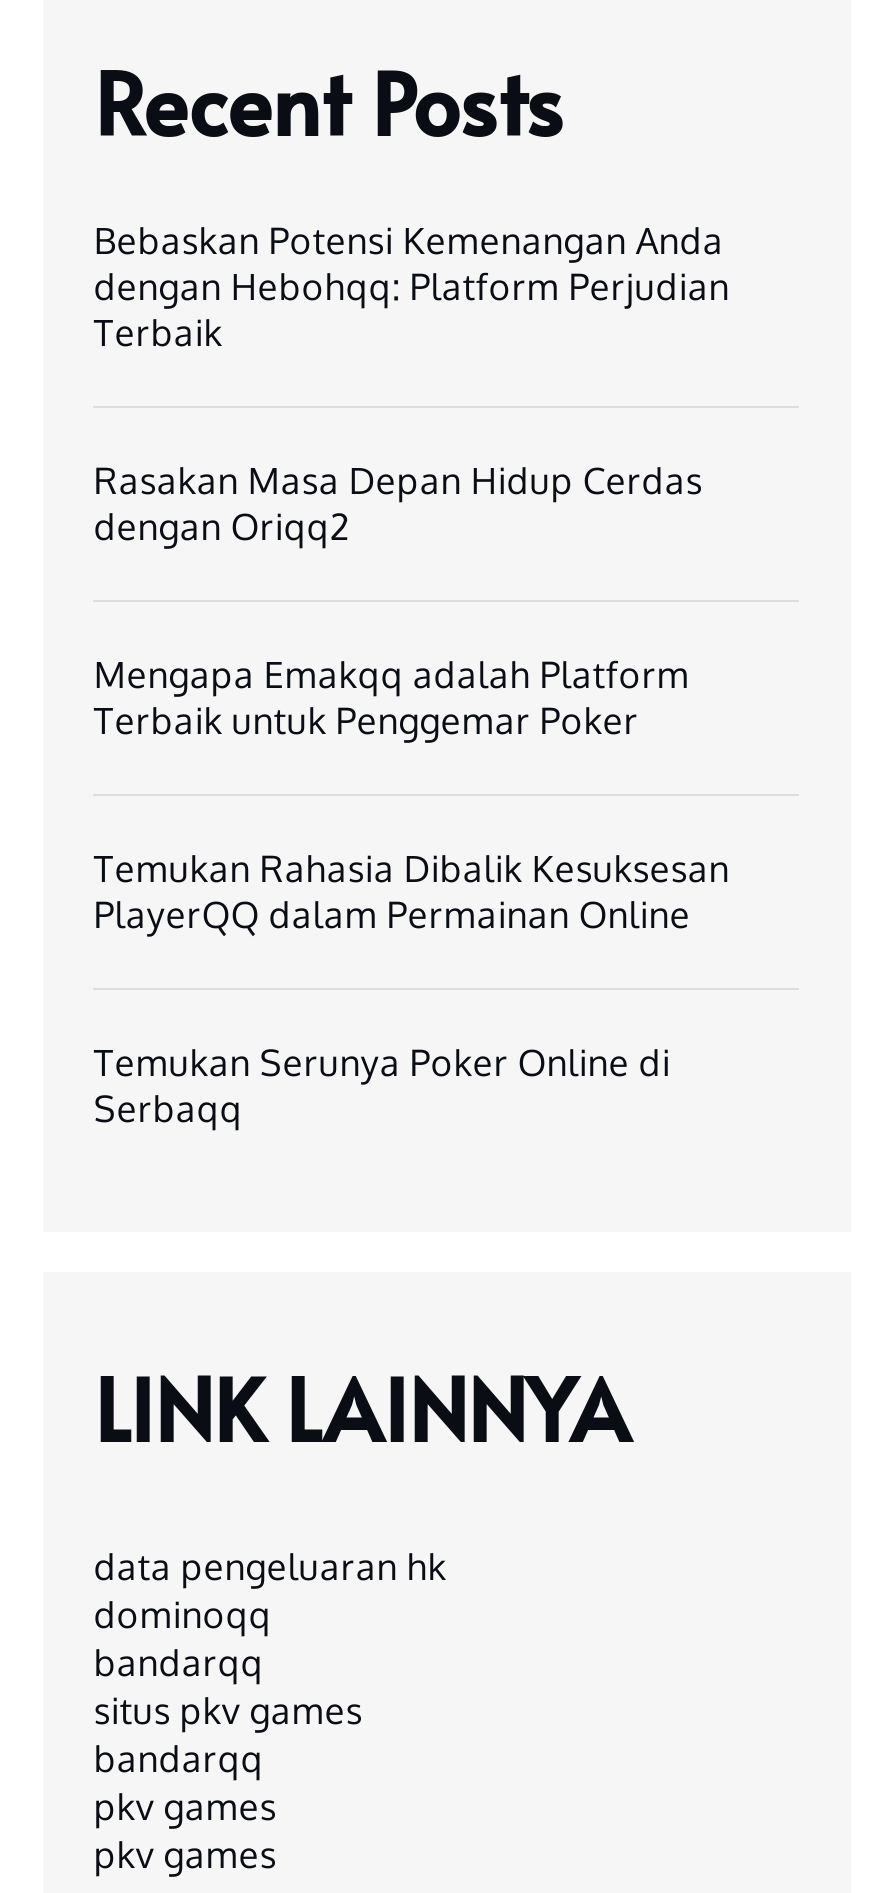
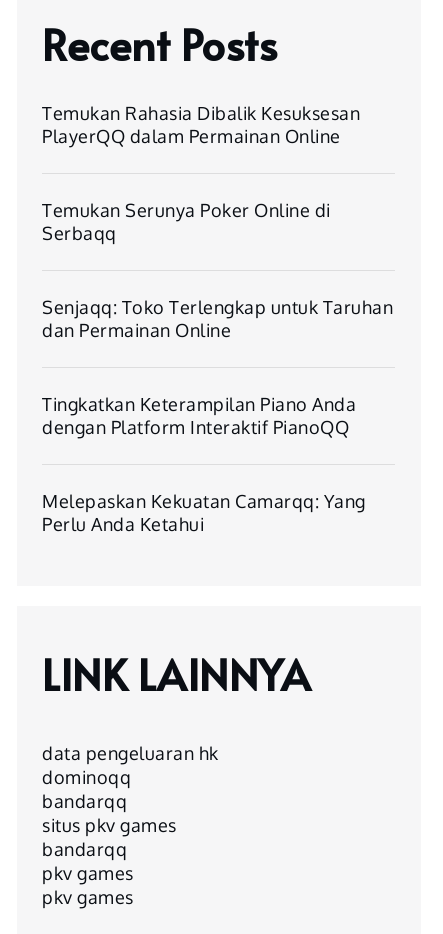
[94,217,730,741] Bebaskan Potensi Kemenangan Anda | dengan Hebohqq: Platform Perjudian | Terbaik | Rasakan Masa Depan Hidup Cerdas | dengan Oriqq2 | Mengapa Emakqq adalah Platform | Terbaik untuk Penggemar Poker -> none
moved [94,845,730,1129] -> [42,102,360,244]: Temukan Rahasia Dibalik Kesuksesan | PlayerQQ dalam Permainan Online | Temukan Serunya Poker Online di | Serbaqq
none -> [42,296,393,535] Senjaqq: Toko Terlengkap untuk Taruhan | dan Permainan Online | Tingkatkan Keterampilan Piano Anda | dengan Platform Interaktif PianoQQ | Melepaskan Kekuatan Camarqq: Yang | Perlu Anda Ketahui

